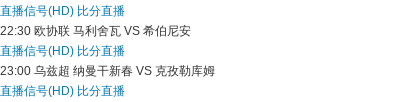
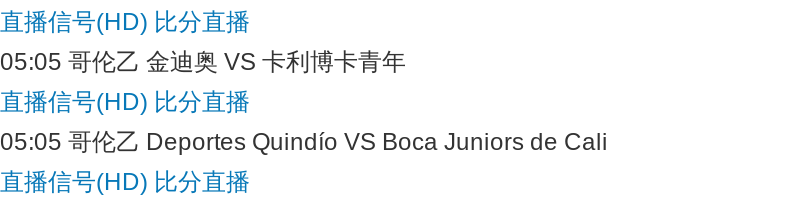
[0,24,191,38] 22:30 欧协联马利舍瓦 VS 希伯尼安 -> [0,48,406,76] 05:05 哥伦乙金迪奥 VS 卡利博卡青年
[0,64,215,78] 23:00 乌兹超纳曼干新春 VS 克孜勒库姆 -> [0,128,608,156] 05:05 哥伦乙Deportes Quindío VS Boca Juniors de Cali

